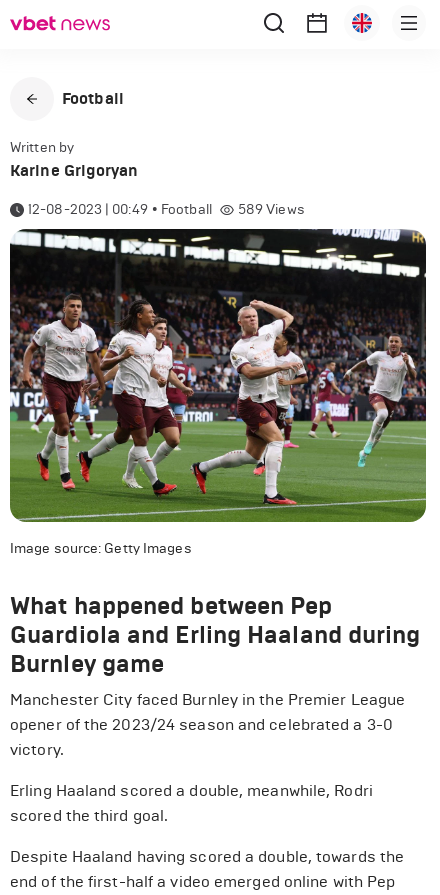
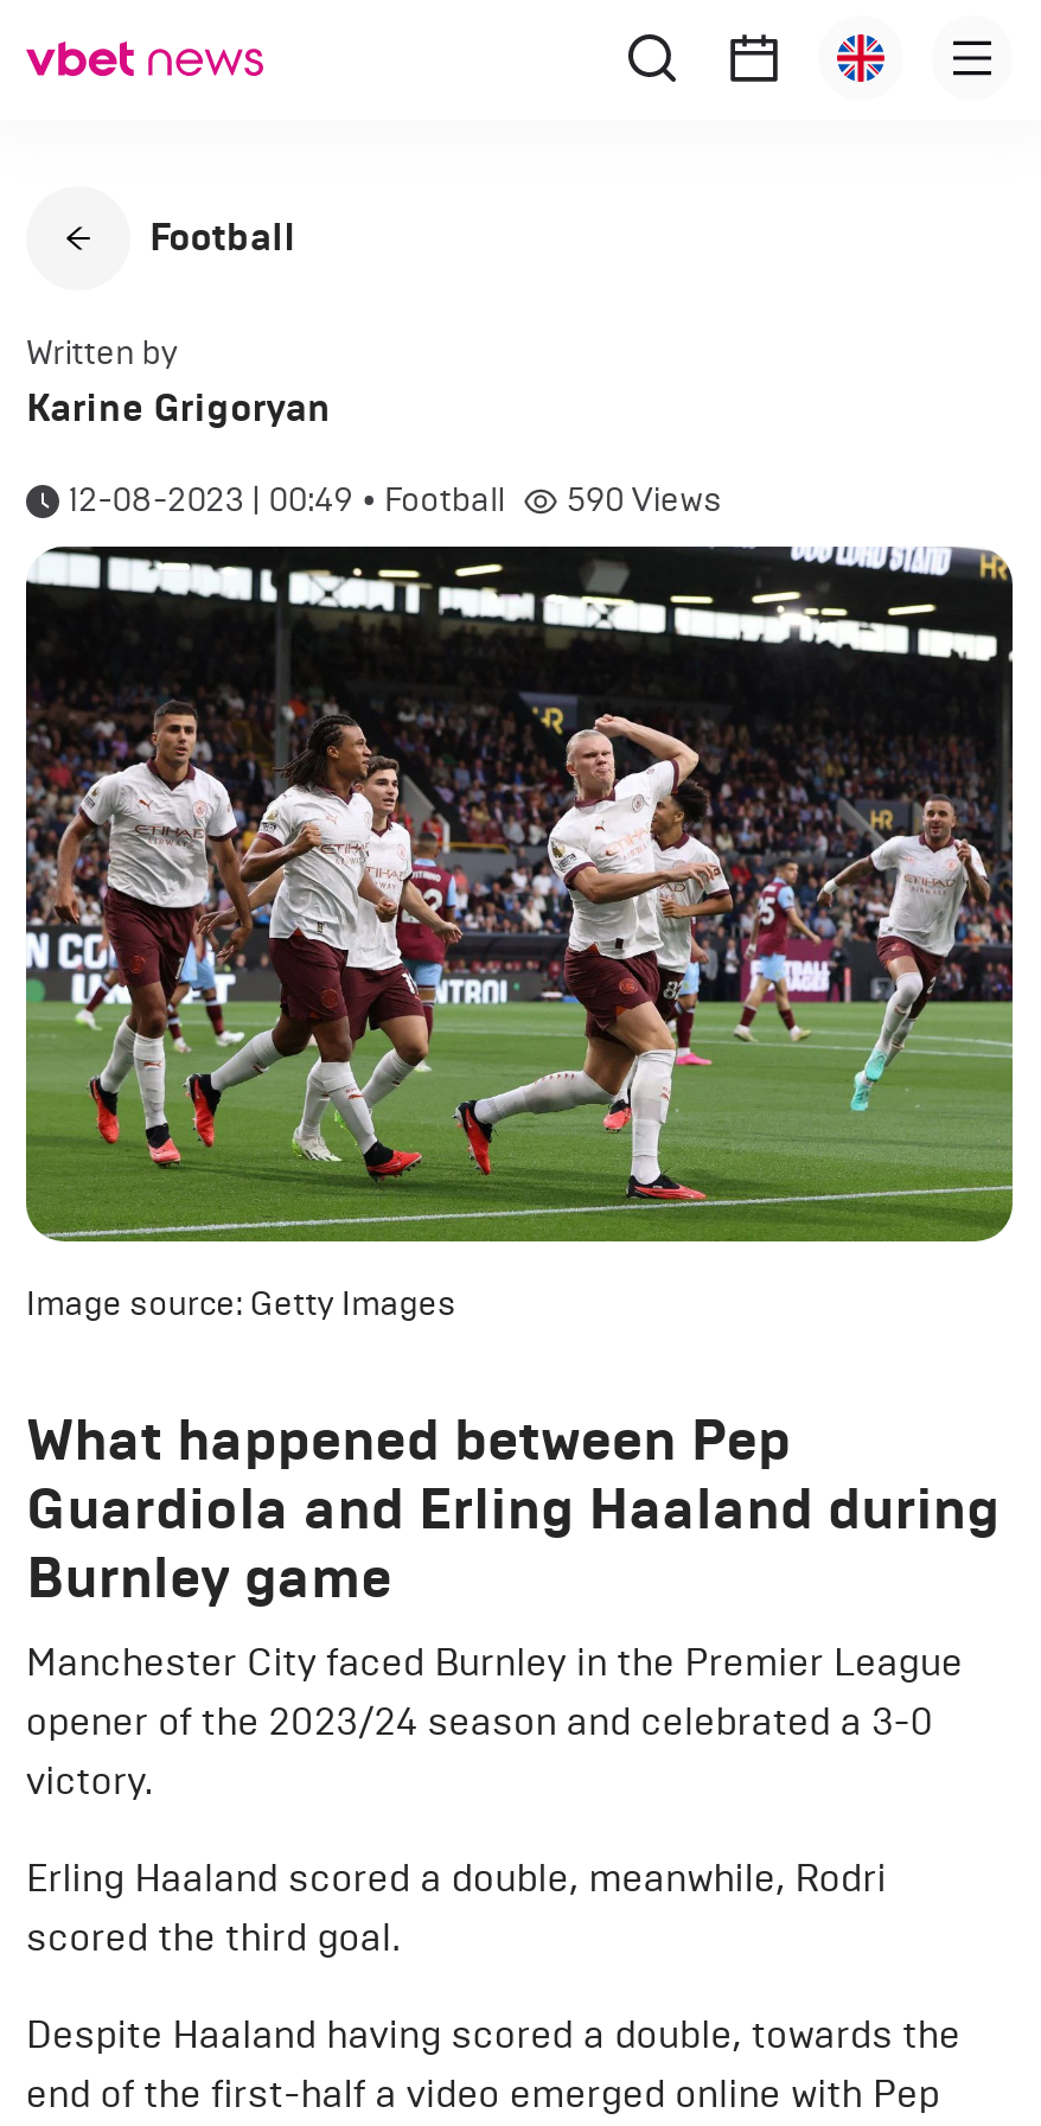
[238,201,305,218] 589 Views -> [566,480,723,521] 590 Views

